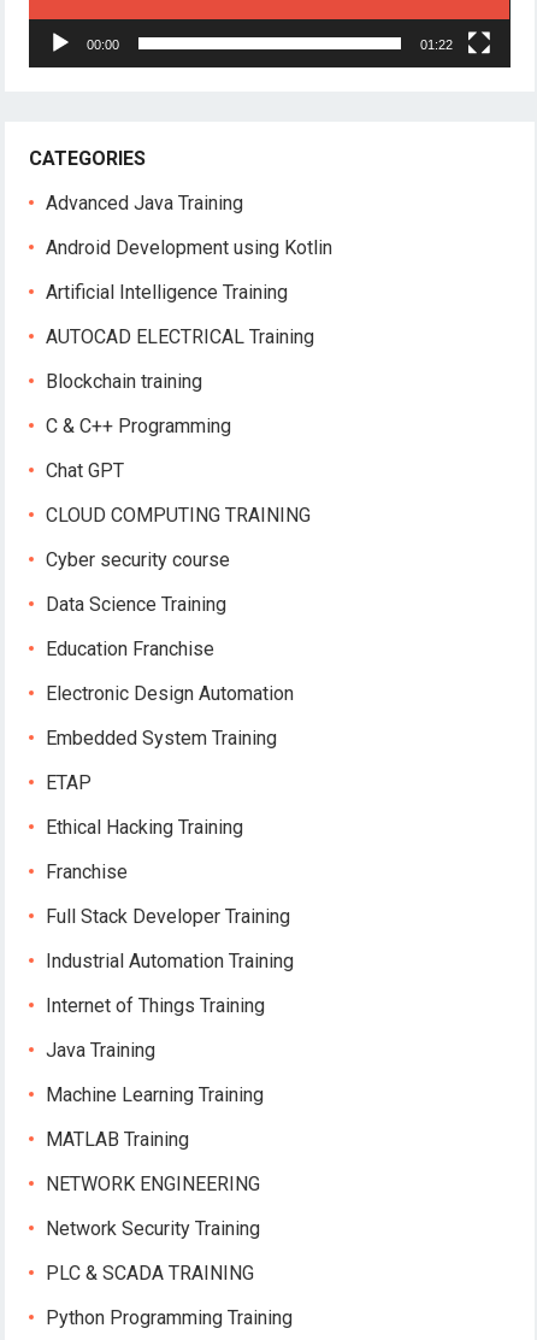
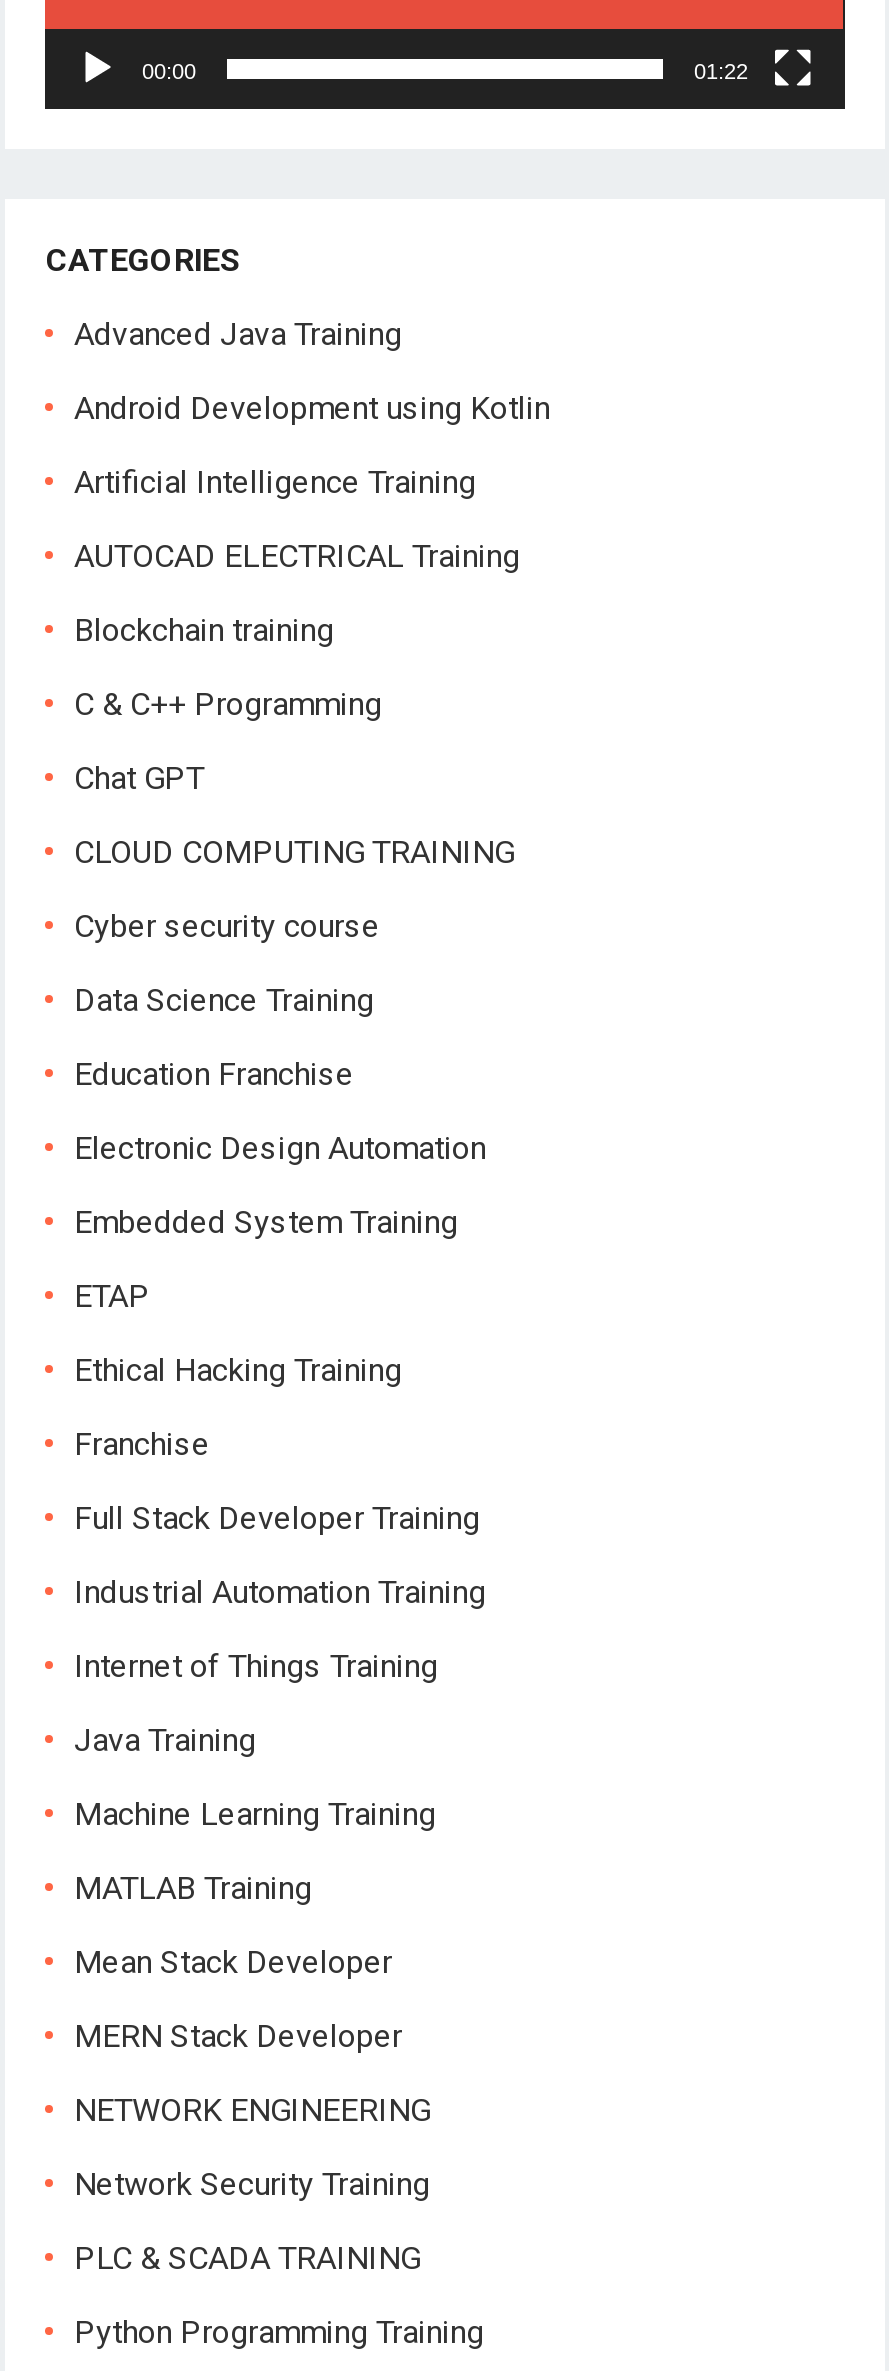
none -> [74,1943,402,2055] Mean Stack Developer | MERN Stack Developer

